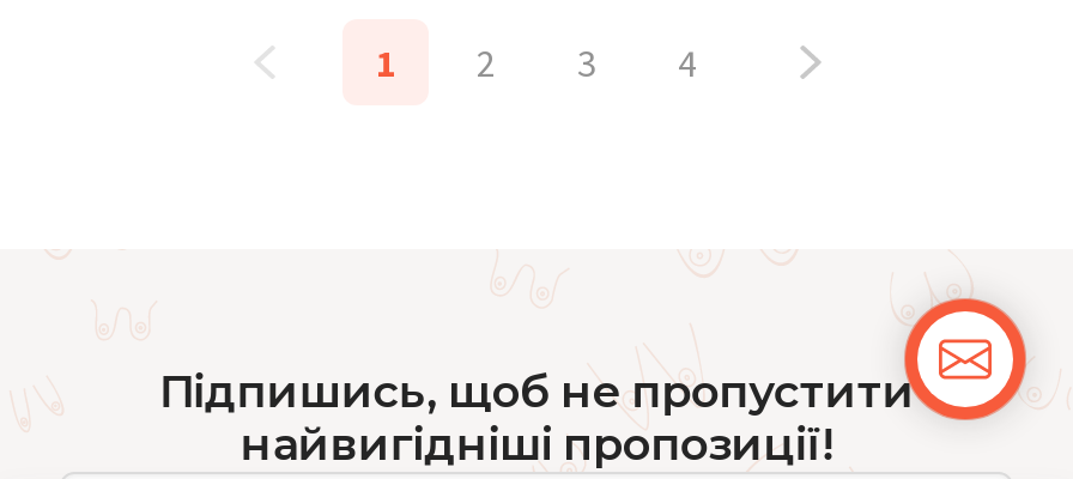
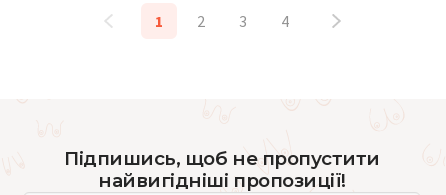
[901,295,1030,424] [image] -> none

